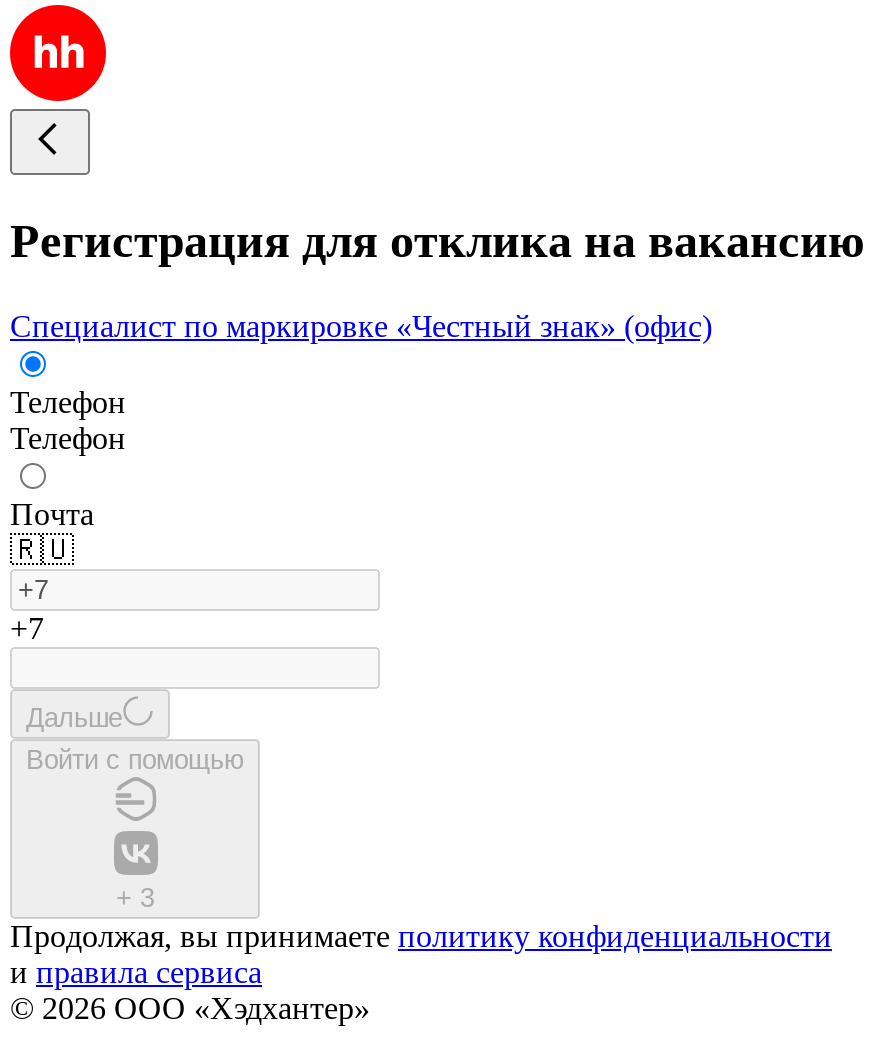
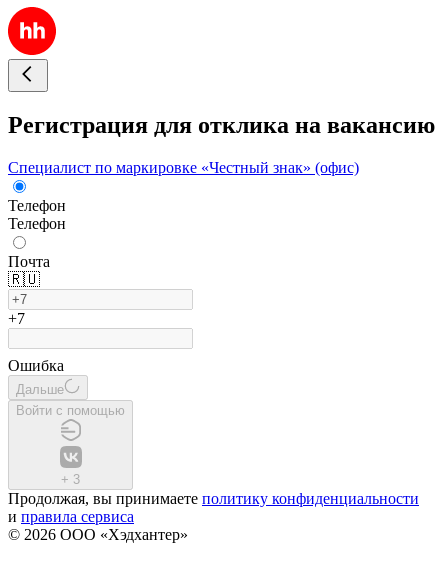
none -> [8,357,64,374] Ошибка

